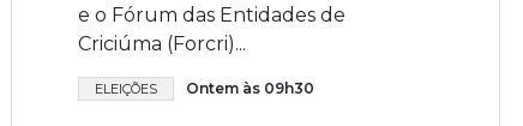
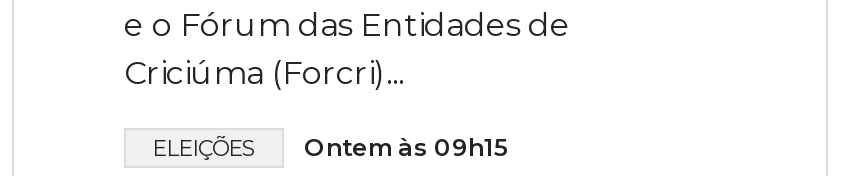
[95,79,314,97] ELEIÇÕES Ontem às 09h30 -> [152,132,508,162] ELEIÇÕES Ontem às 09h15

